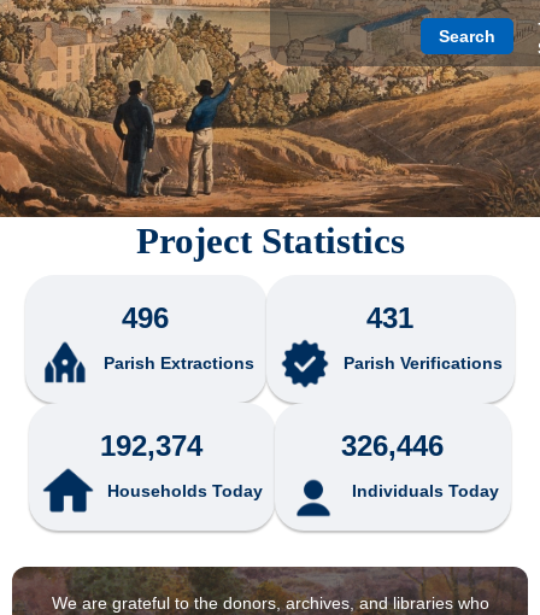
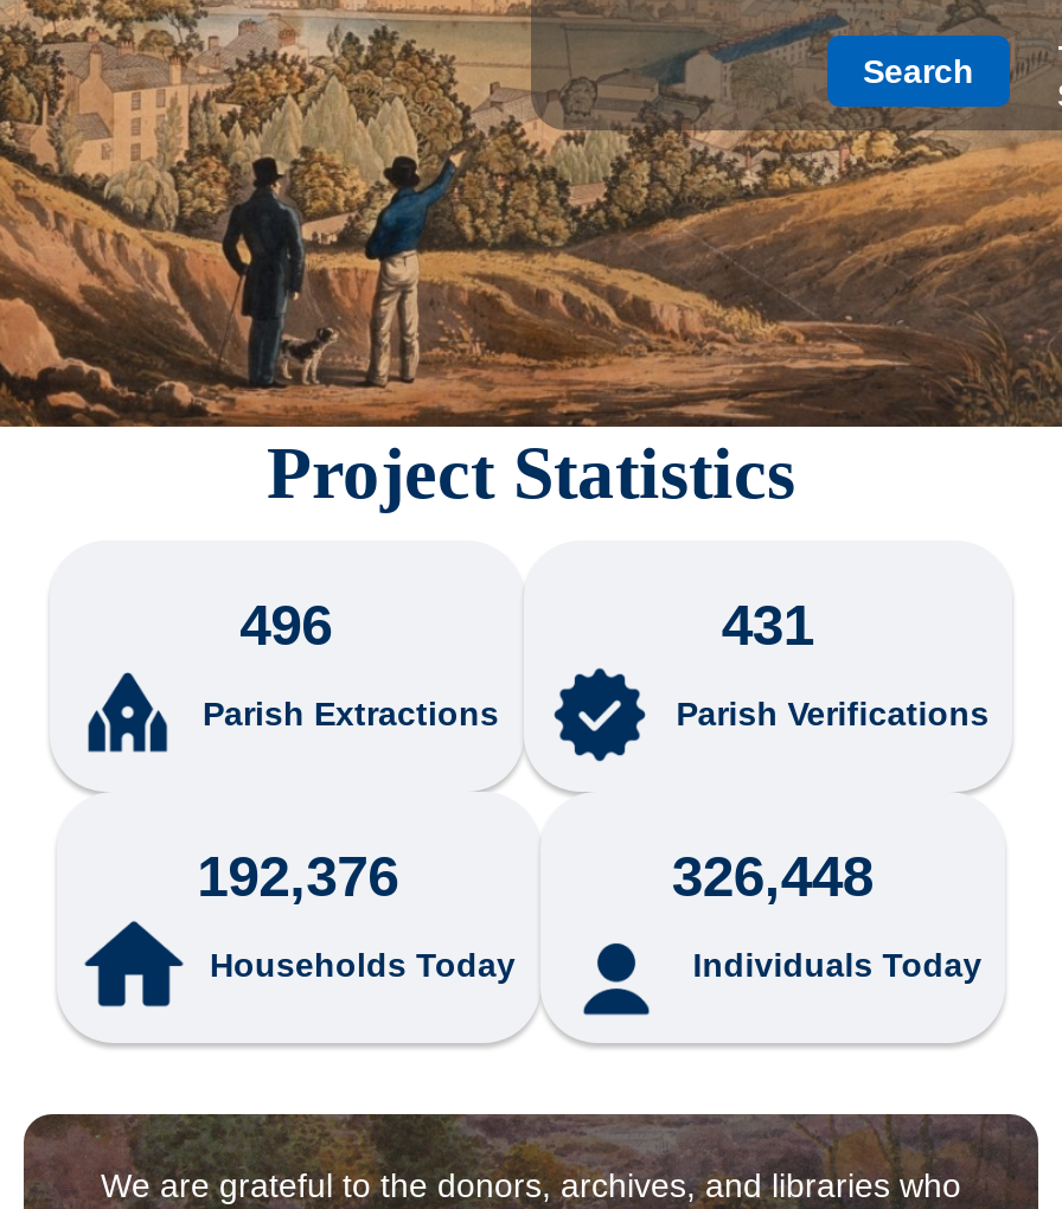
[100,429,203,462] 192,374 -> [197,843,398,907] 192,376
[342,429,444,462] 326,446 -> [672,843,873,907] 326,448

